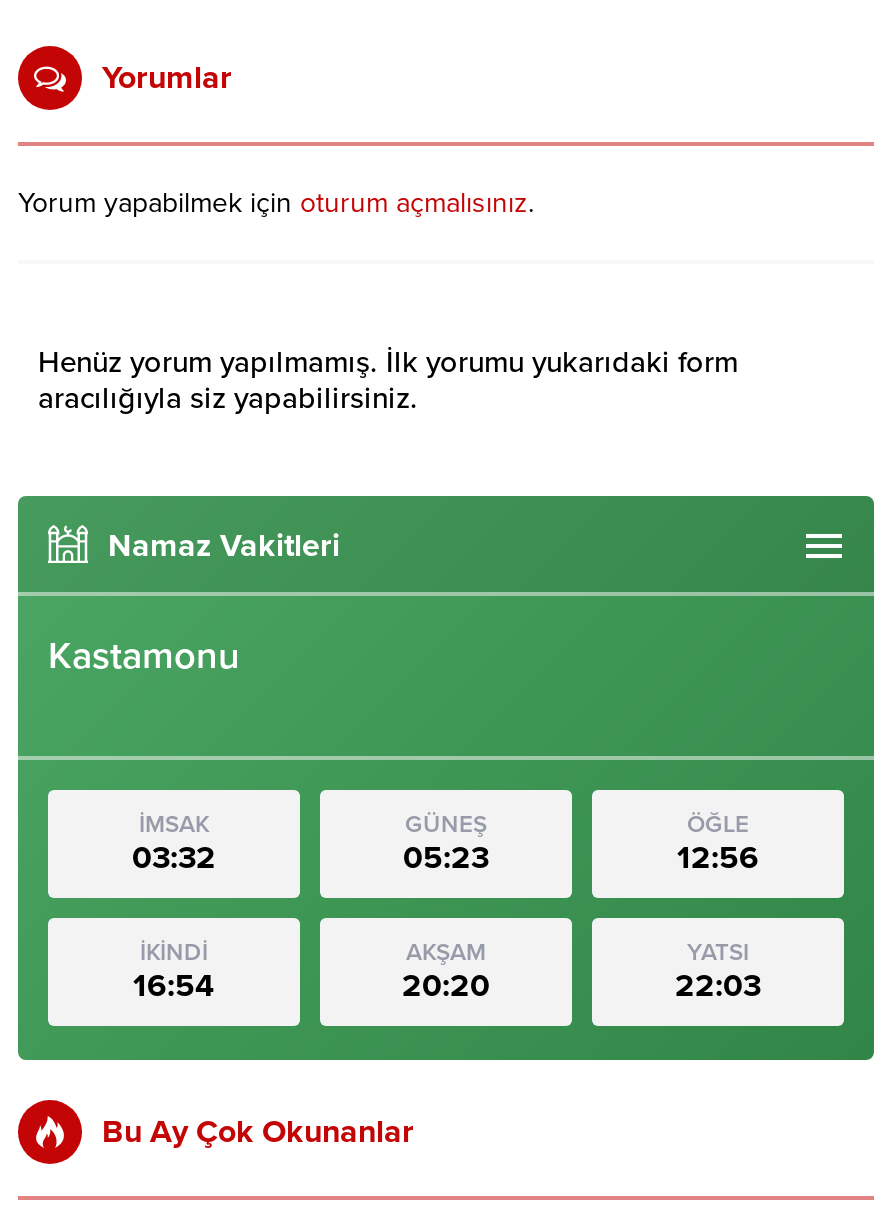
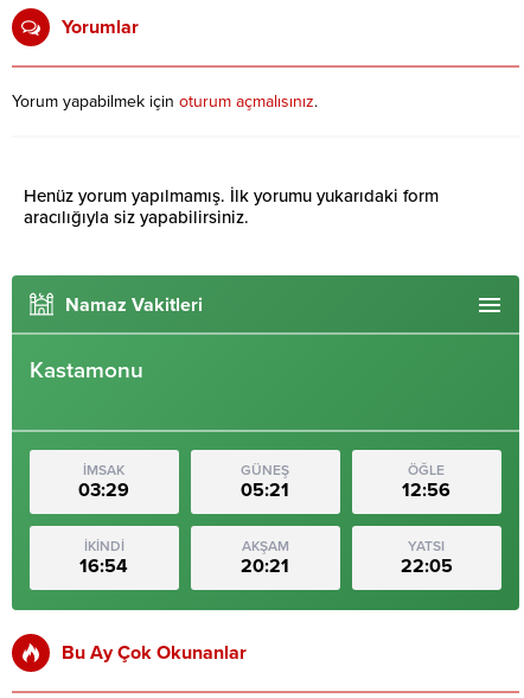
[132,838,216,878] 03:32 -> [79,479,130,502] 03:29
[403,838,489,878] 05:23 -> [241,479,290,502] 05:21
[402,966,490,1006] 20:20 -> [241,555,290,578] 20:21
[675,966,761,1006] 22:03 -> [401,555,453,578] 22:05

